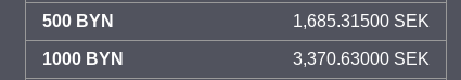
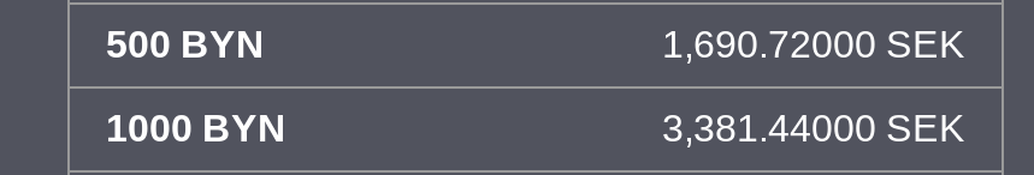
[293,12,430,30] 1,685.31500 SEK -> [662,24,965,65] 1,690.72000 SEK
[293,50,430,68] 3,370.63000 SEK -> [662,108,965,149] 3,381.44000 SEK

